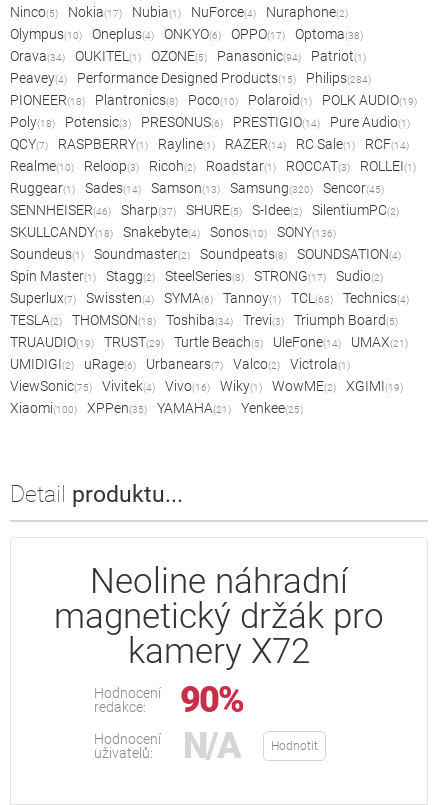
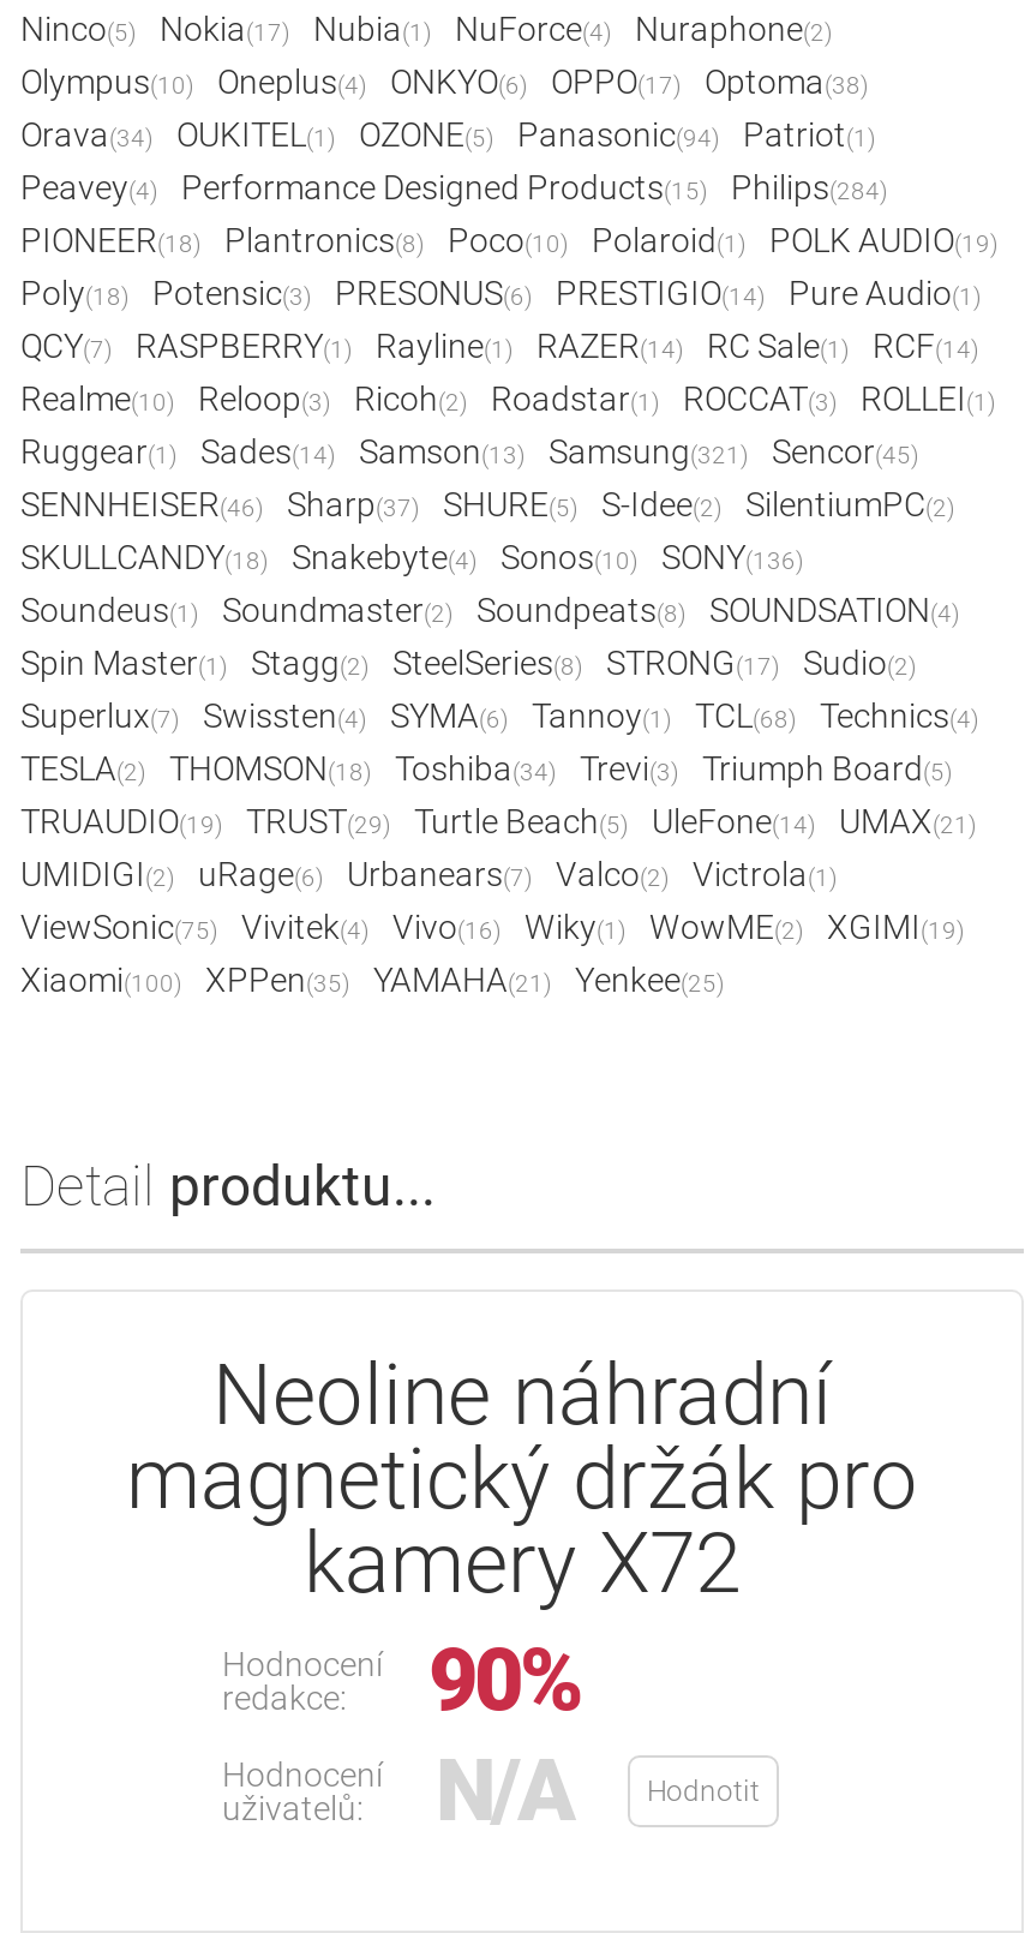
[230,180,313,196] Samsung(320) -> [549,432,748,471] Samsung(321)

